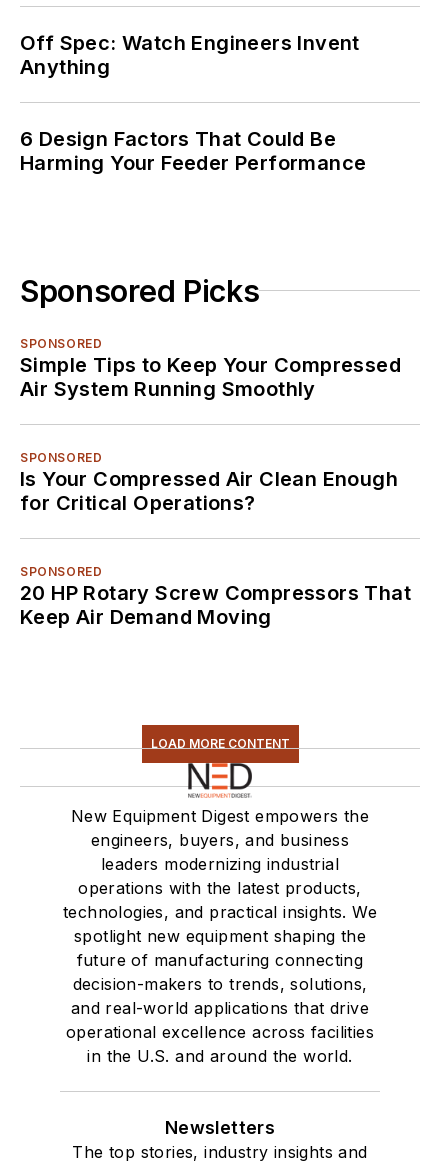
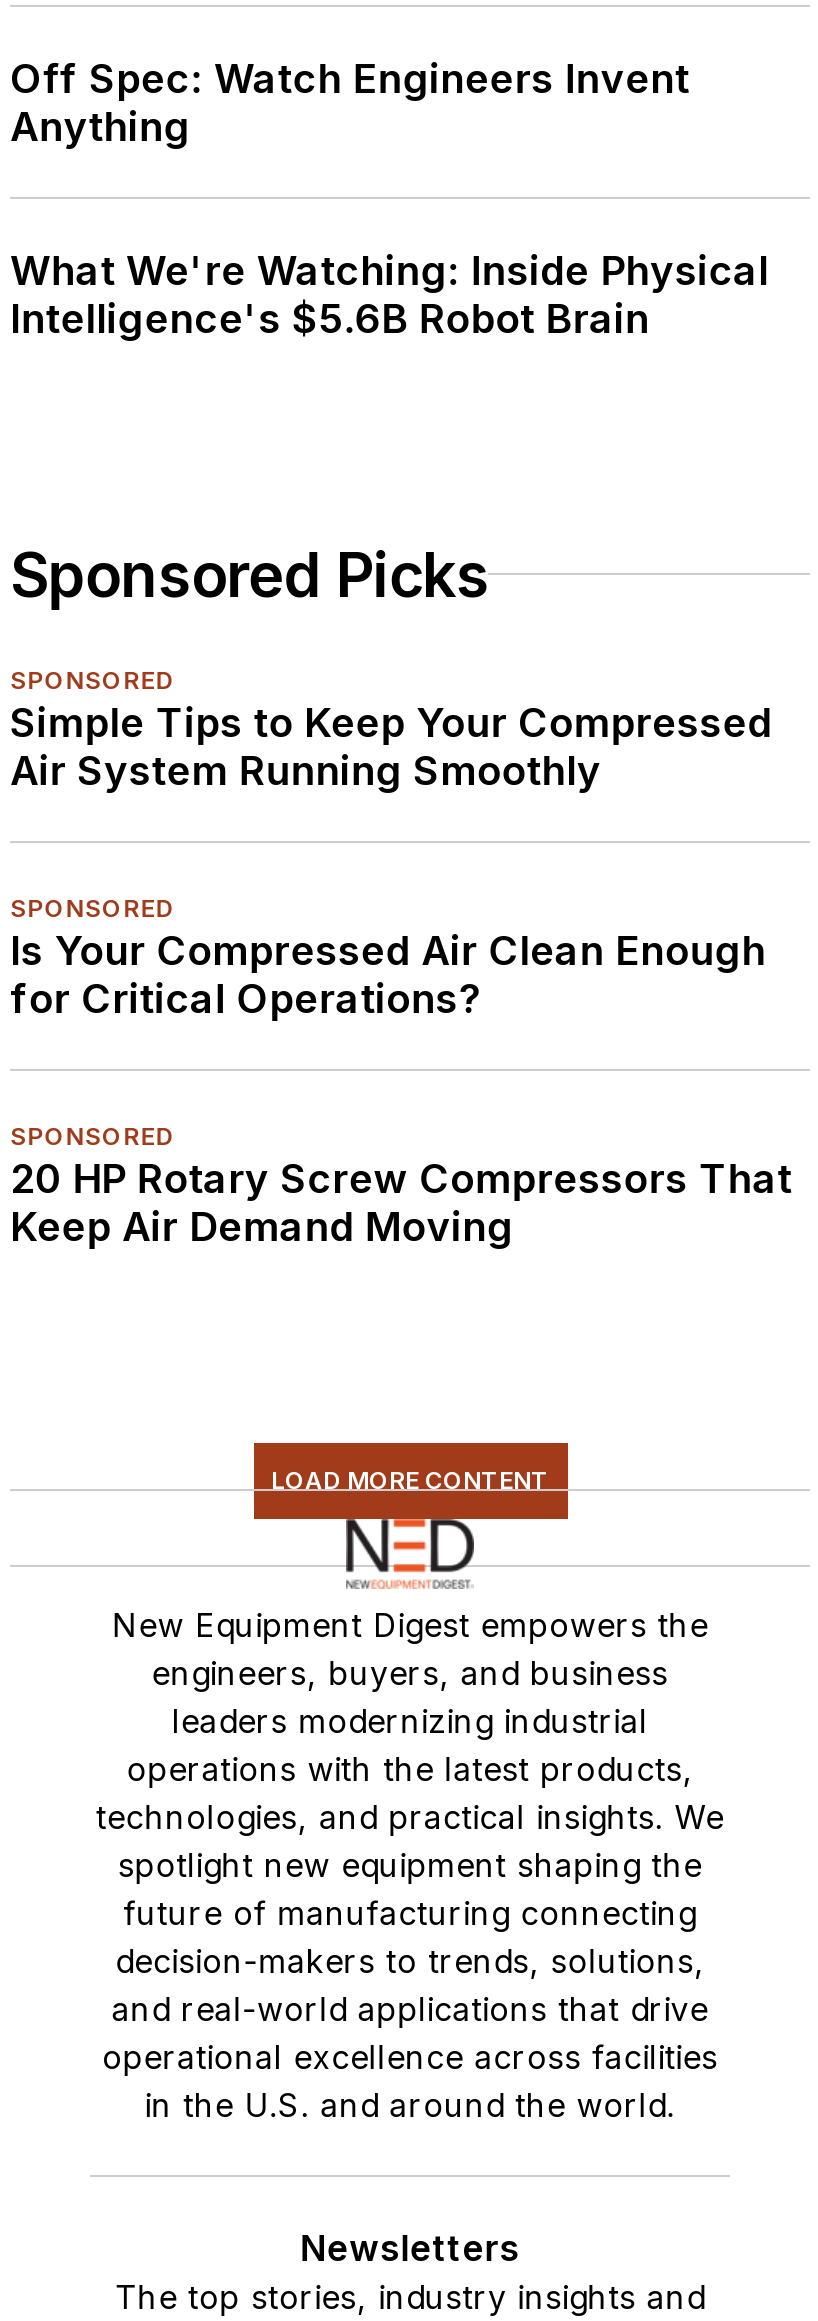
[20,127,366,175] 6 Design Factors That Could Be | Harming Your Feeder Performance -> [10,246,769,342] What We're Watching: Inside Physical | Intelligence's $5.6B Robot Brain

